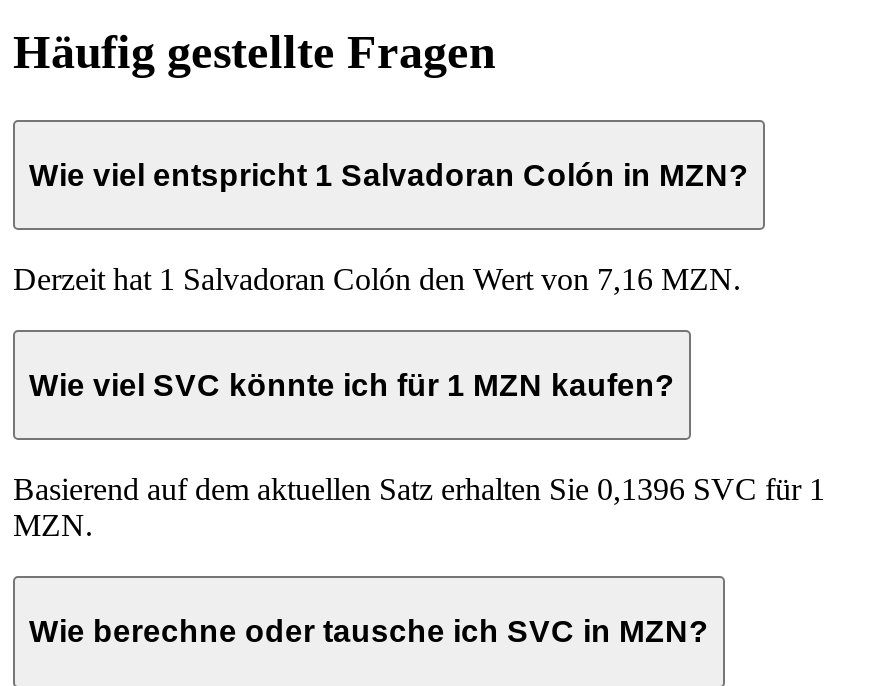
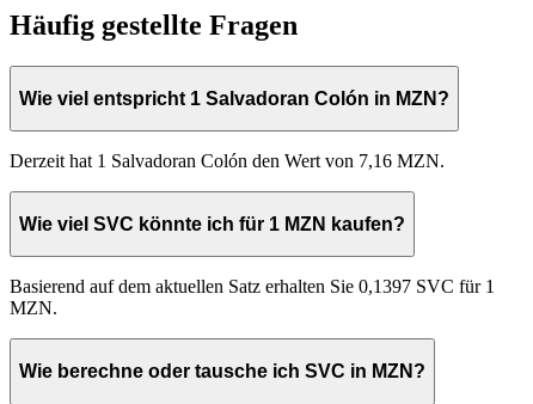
[13,473,825,507] Basierend auf dem aktuellen Satz erhalten Sie 0,1396 SVC für 1 -> [10,277,495,297] Basierend auf dem aktuellen Satz erhalten Sie 0,1397 SVC für 1

